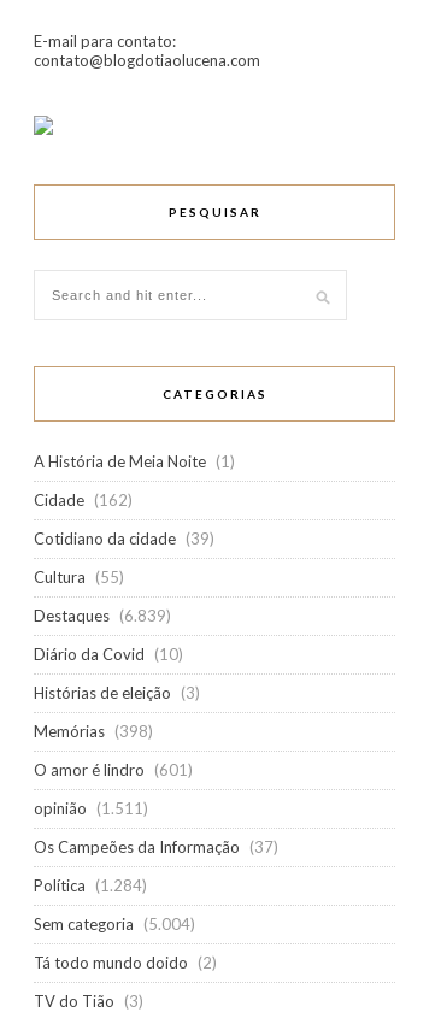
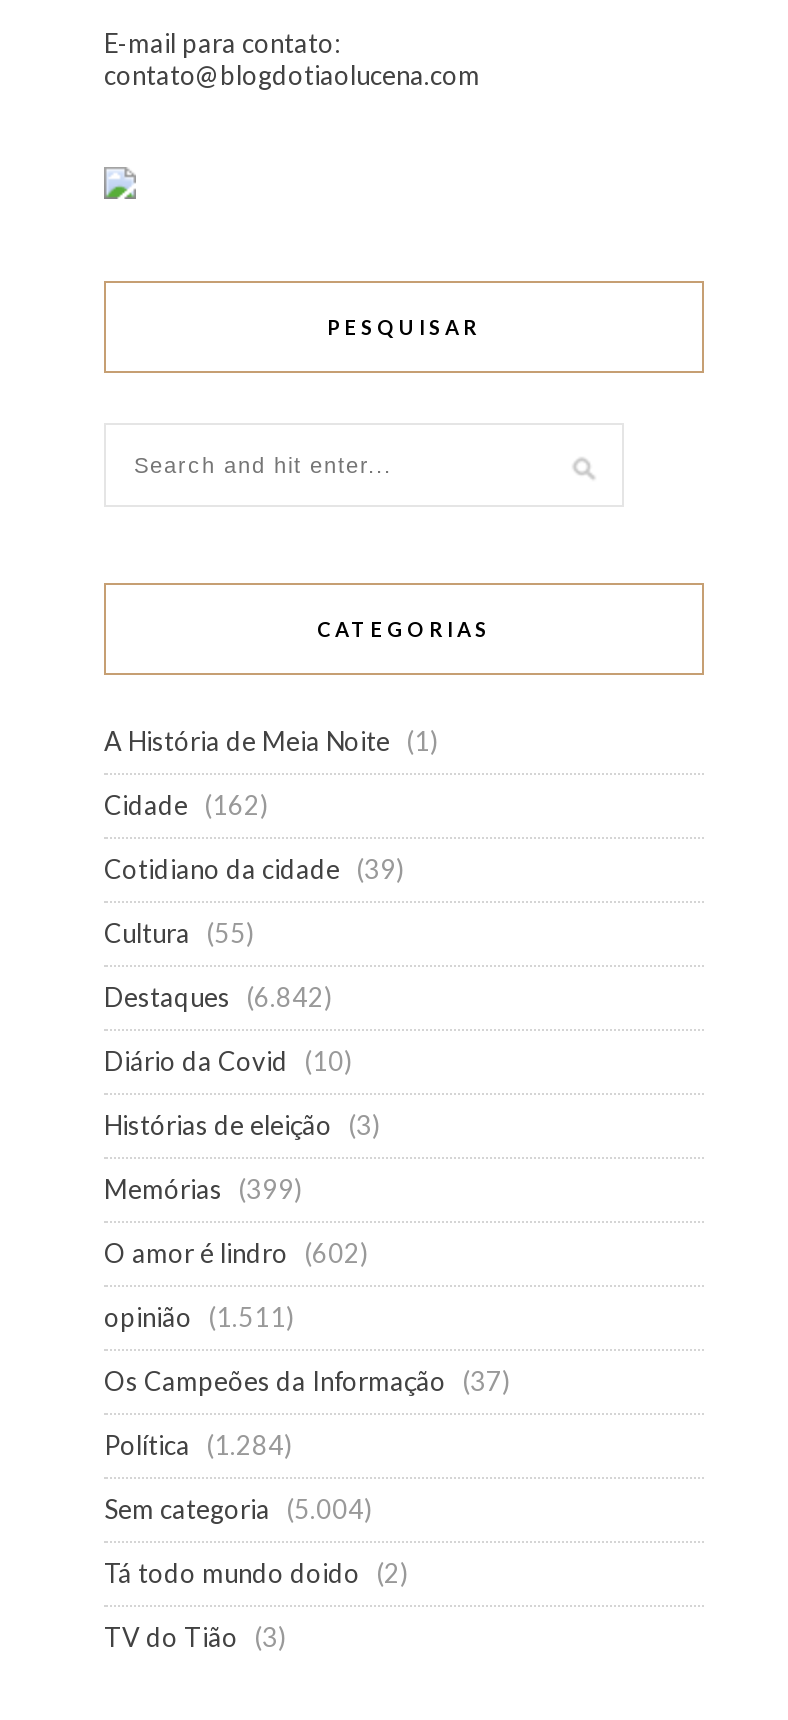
[34,606,171,625] Destaques (6.839) -> [104,981,332,1013] Destaques (6.842)
[34,722,153,741] Memórias (398) -> [104,1173,302,1205] Memórias (399)
[34,760,193,780] O amor é lindro (601) -> [104,1237,368,1269] O amor é lindro (602)

